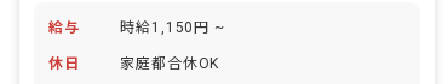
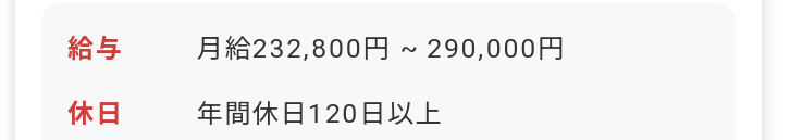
[120,20,225,36] 時給1,150円 ~ -> [197,35,566,65] 月給232,800円 ~ 290,000円
[120,56,219,72] 家庭都合休OK -> [197,100,444,130] 年間休日120日以上

